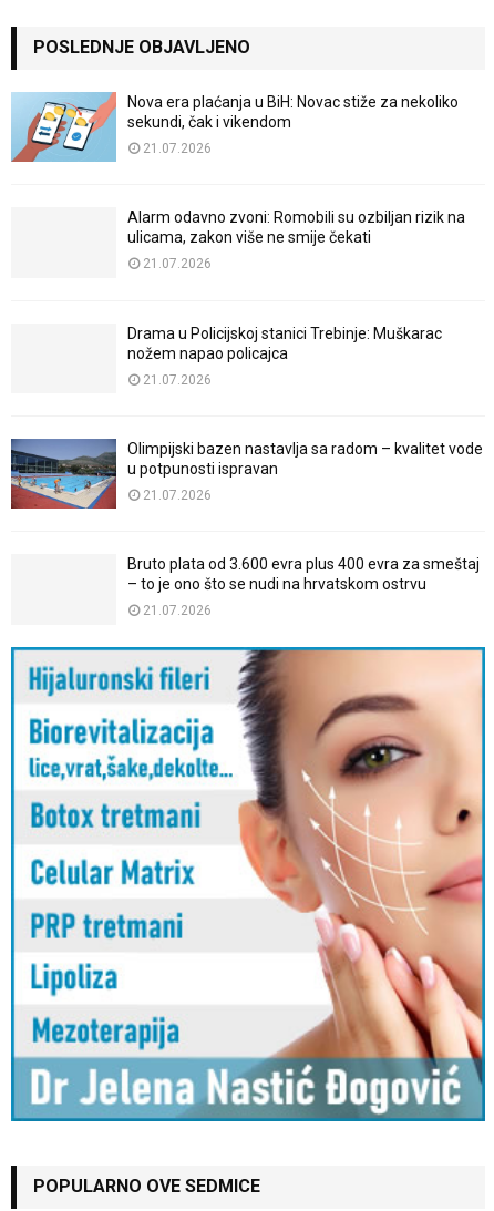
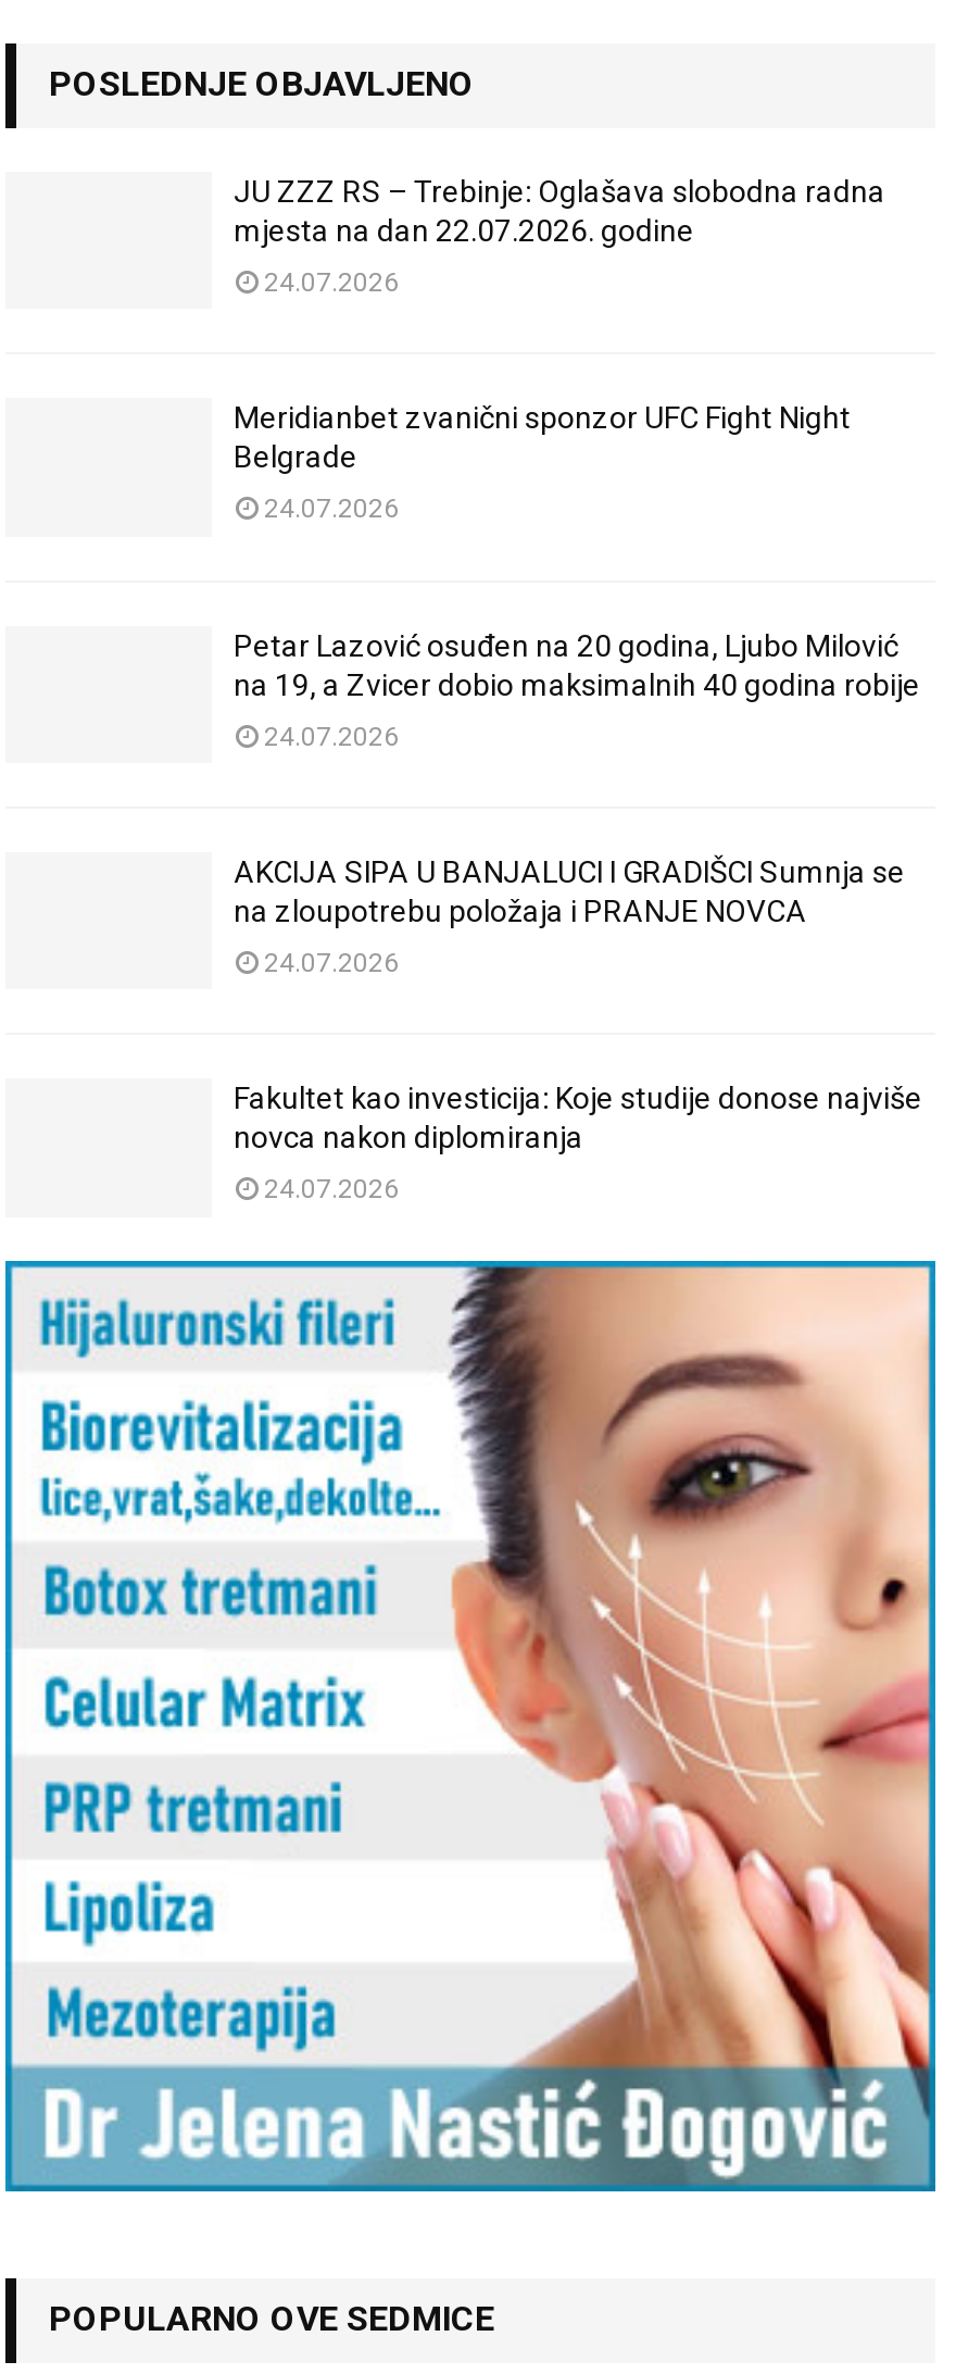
[10,91,117,163] [image] -> none
[127,93,459,131] Nova era plaćanja u BiH: Novac stiže za nekoliko | sekundi, čak i vikendom -> [234,174,885,248] JU ZZZ RS – Trebinje: Oglašava slobodna radna | mjesta na dan 22.07.2026. godine
[143,141,212,156] 21.07.2026 -> [264,267,399,298] 24.07.2026
[127,209,465,246] Alarm odavno zvoni: Romobili su ozbiljan rizik na | ulicama, zakon više ne smije čekati -> [234,401,851,475] Meridianbet zvanični sponzor UFC Fight Night | Belgrade
[143,256,212,272] 21.07.2026 -> [264,494,399,525] 24.07.2026
[127,324,442,362] Drama u Policijskoj stanici Trebinje: Muškarac | nožem napao policajca -> [234,628,920,702] Petar Lazović osuđen na 20 godina, Ljubo Milović | na 19, a Zvicer dobio maksimalnih 40 godina robije
[143,372,212,387] 21.07.2026 -> [264,721,399,752] 24.07.2026
[10,438,117,510] [image] -> none
[127,440,483,478] Olimpijski bazen nastavlja sa radom – kvalitet vode | u potpunosti ispravan -> [234,854,905,928] AKCIJA SIPA U BANJALUCI I GRADIŠCI Sumnja se | na zloupotrebu položaja i PRANJE NOVCA
[143,488,212,503] 21.07.2026 -> [264,948,399,978] 24.07.2026
[127,555,480,593] Bruto plata od 3.600 evra plus 400 evra za smeštaj | – to je ono što se nudi na hrvatskom ostrvu -> [234,1081,922,1155] Fakultet kao investicija: Koje studije donose najviše | novca nakon diplomiranja
[143,603,212,619] 21.07.2026 -> [264,1175,399,1205] 24.07.2026

